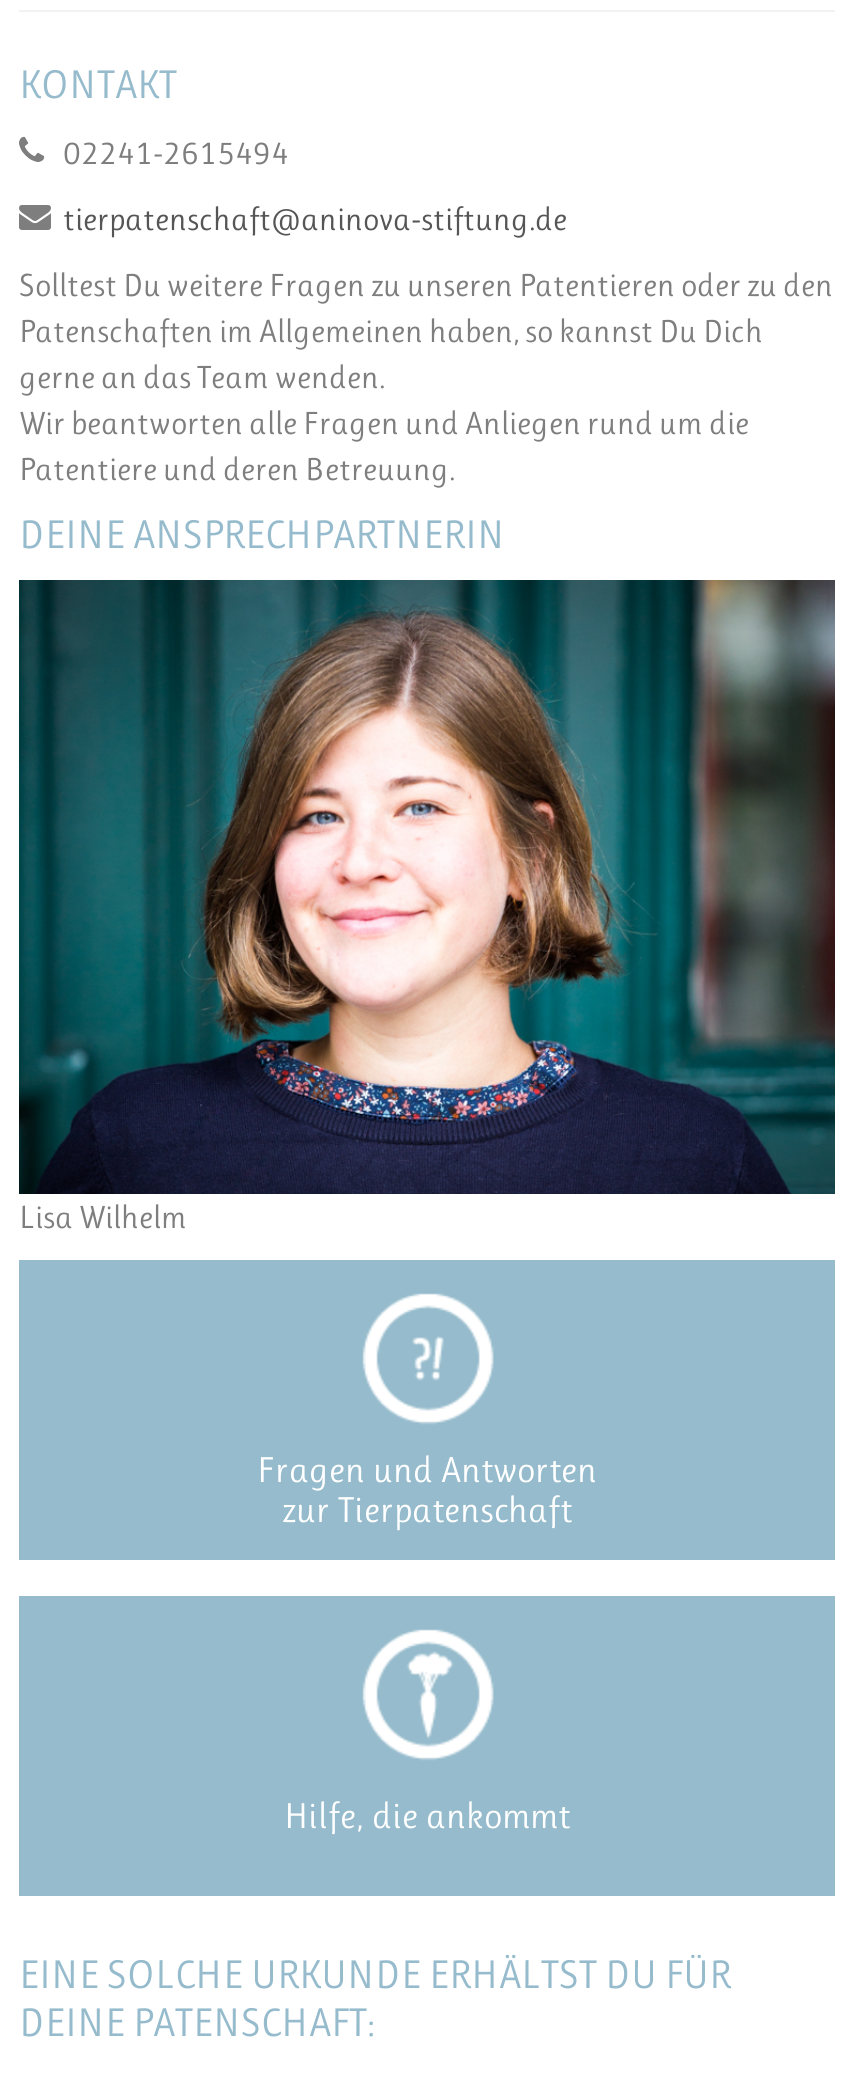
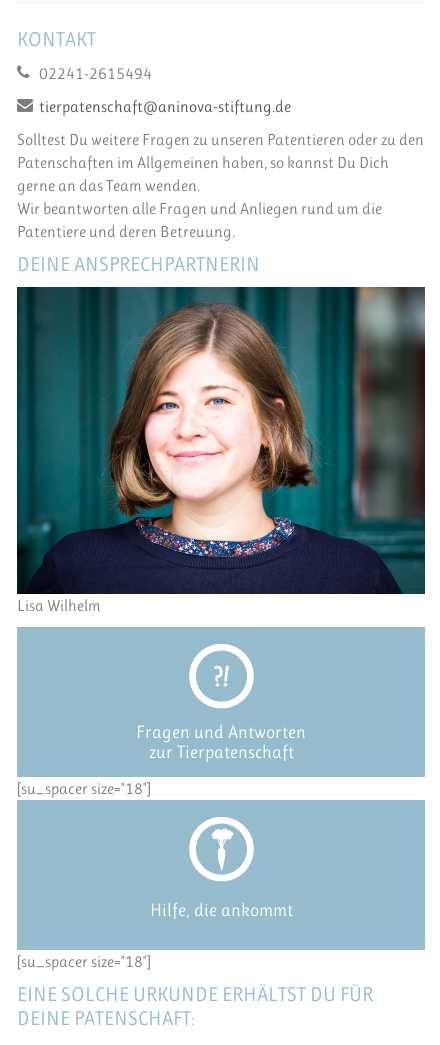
none -> [17,779,151,798] [su_spacer size="18"]
none -> [17,952,151,971] [su_spacer size="18"]

